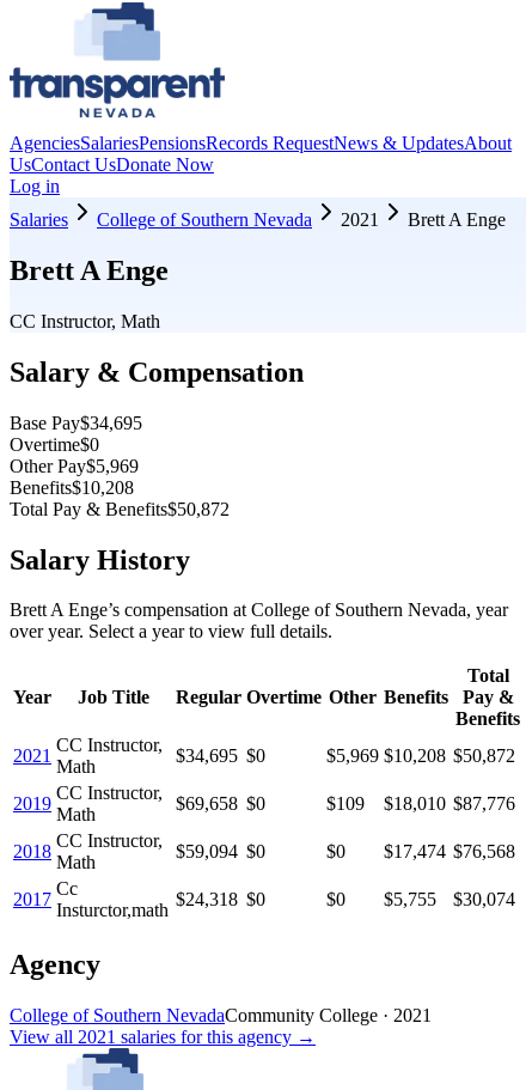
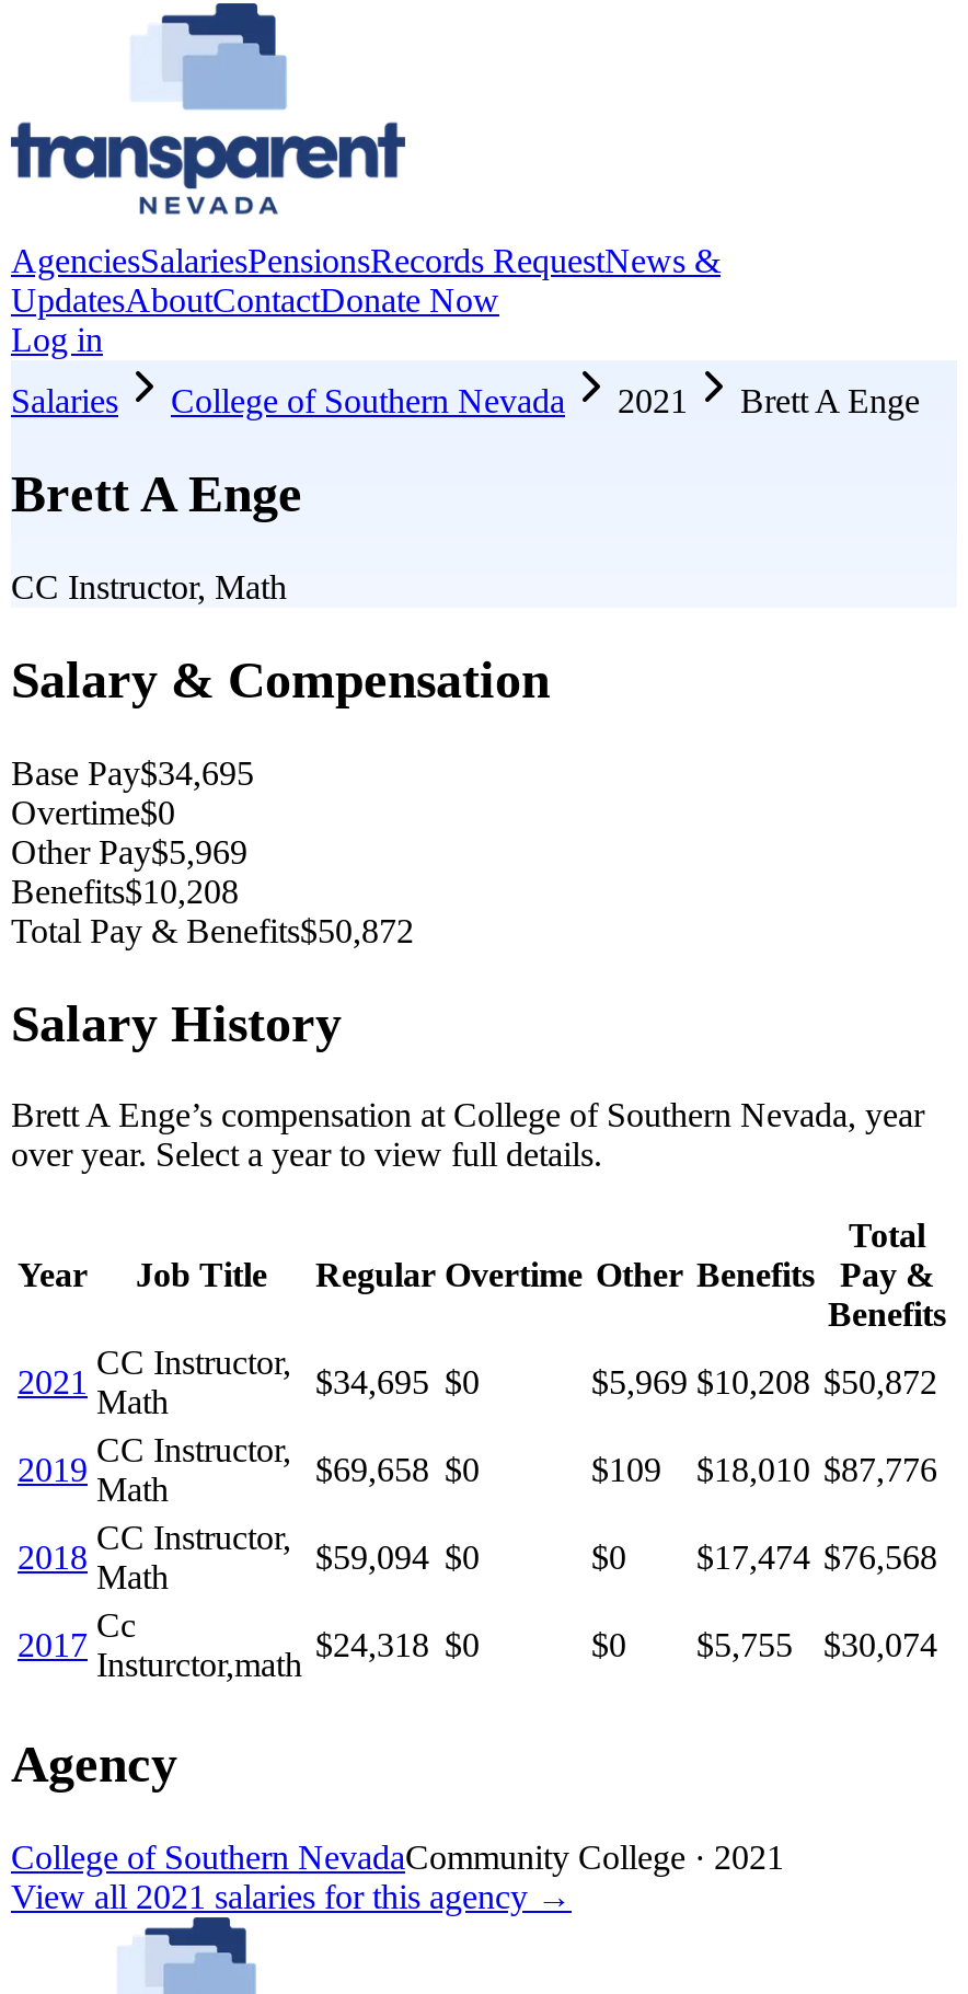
[10,133,512,175] AgenciesSalariesPensionsRecords RequestNews & UpdatesAbout | UsContact UsDonate Now -> [11,242,721,319] AgenciesSalariesPensionsRecords RequestNews & | UpdatesAboutContactDonate Now

